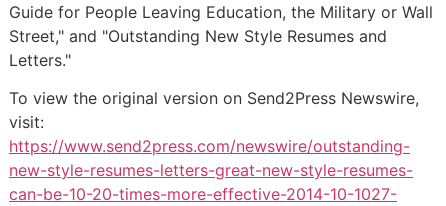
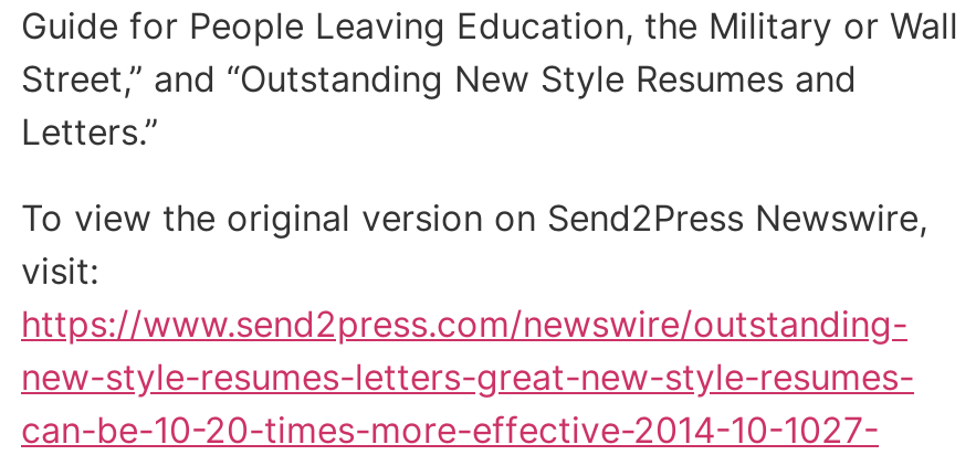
[9,26,387,70] Street," and "Outstanding New Style Resumes and | Letters." -> [21,57,857,154] Street,” and “Outstanding New Style Resumes and | Letters.”

